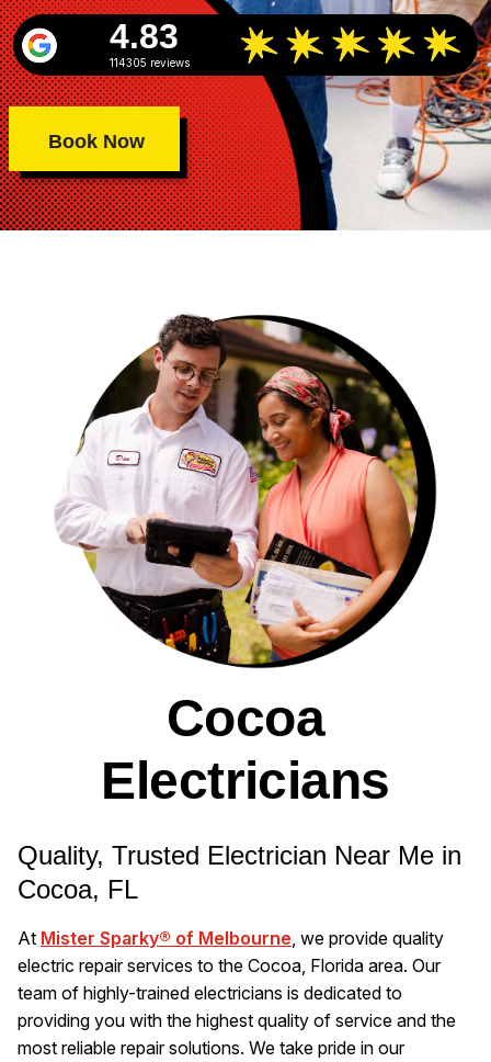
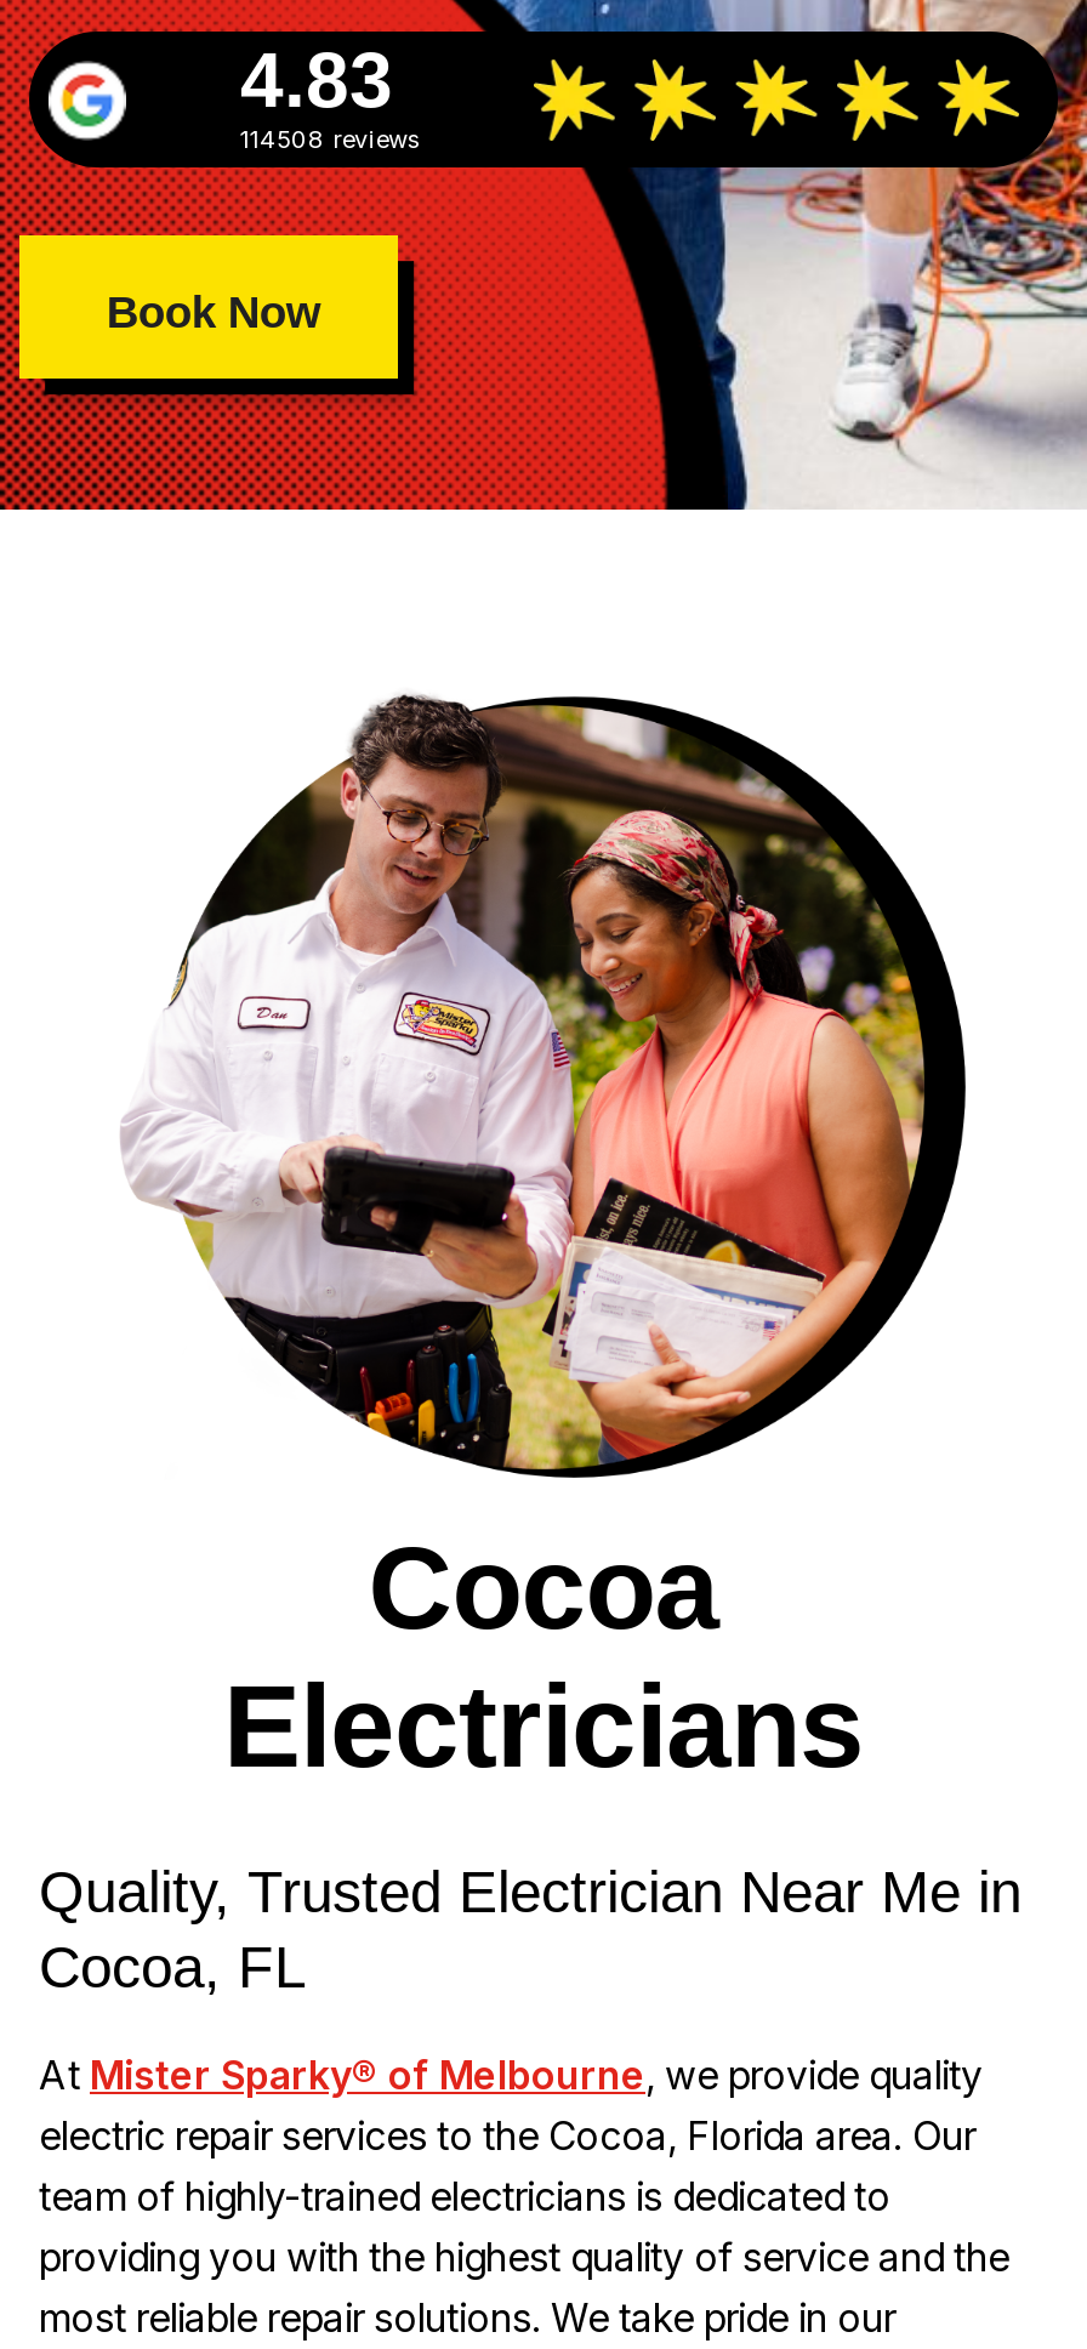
[109,56,189,69] 114305 reviews -> [240,124,420,153] 114508 reviews

